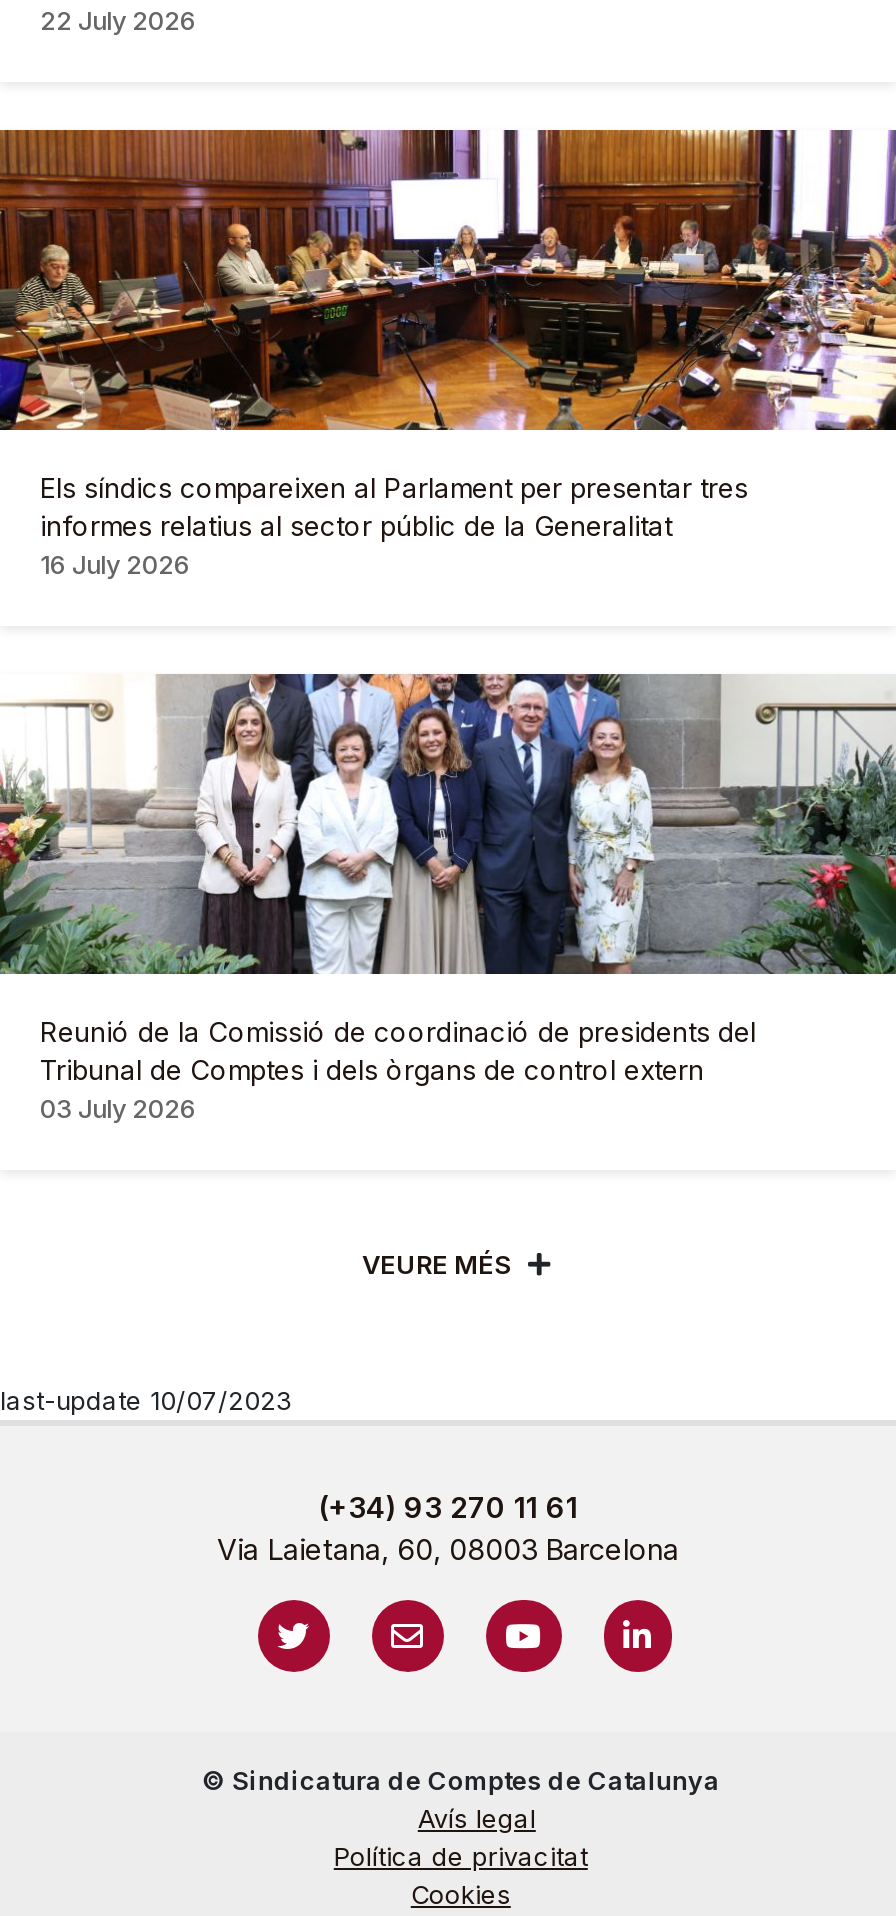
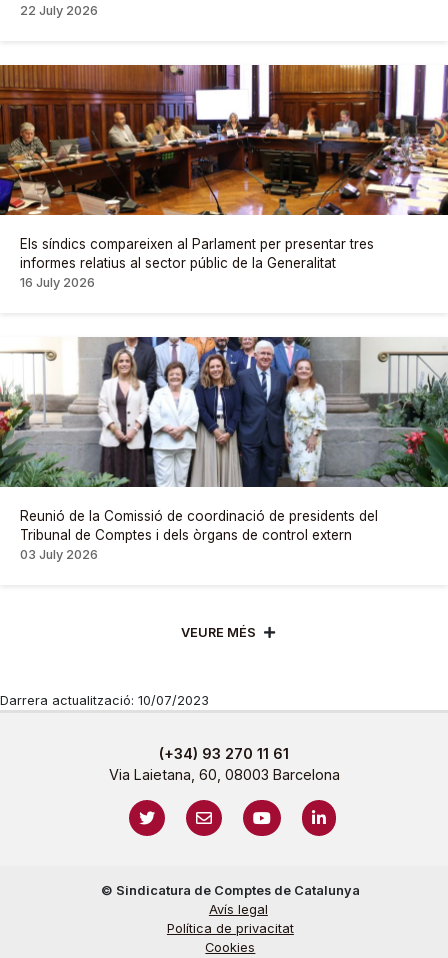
[0,1385,292,1415] last-update 10/07/2023 -> [0,692,209,707] Darrera actualització: 10/07/2023

